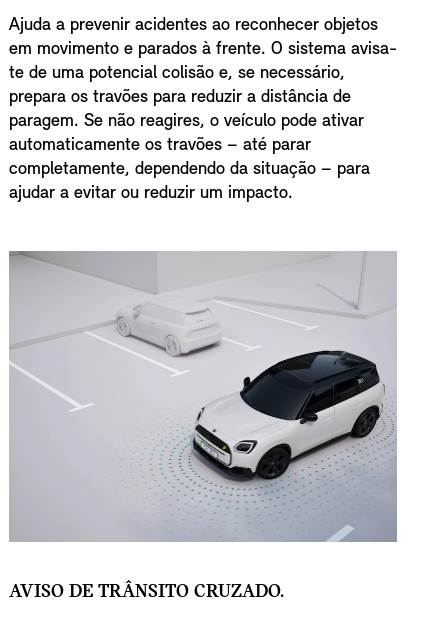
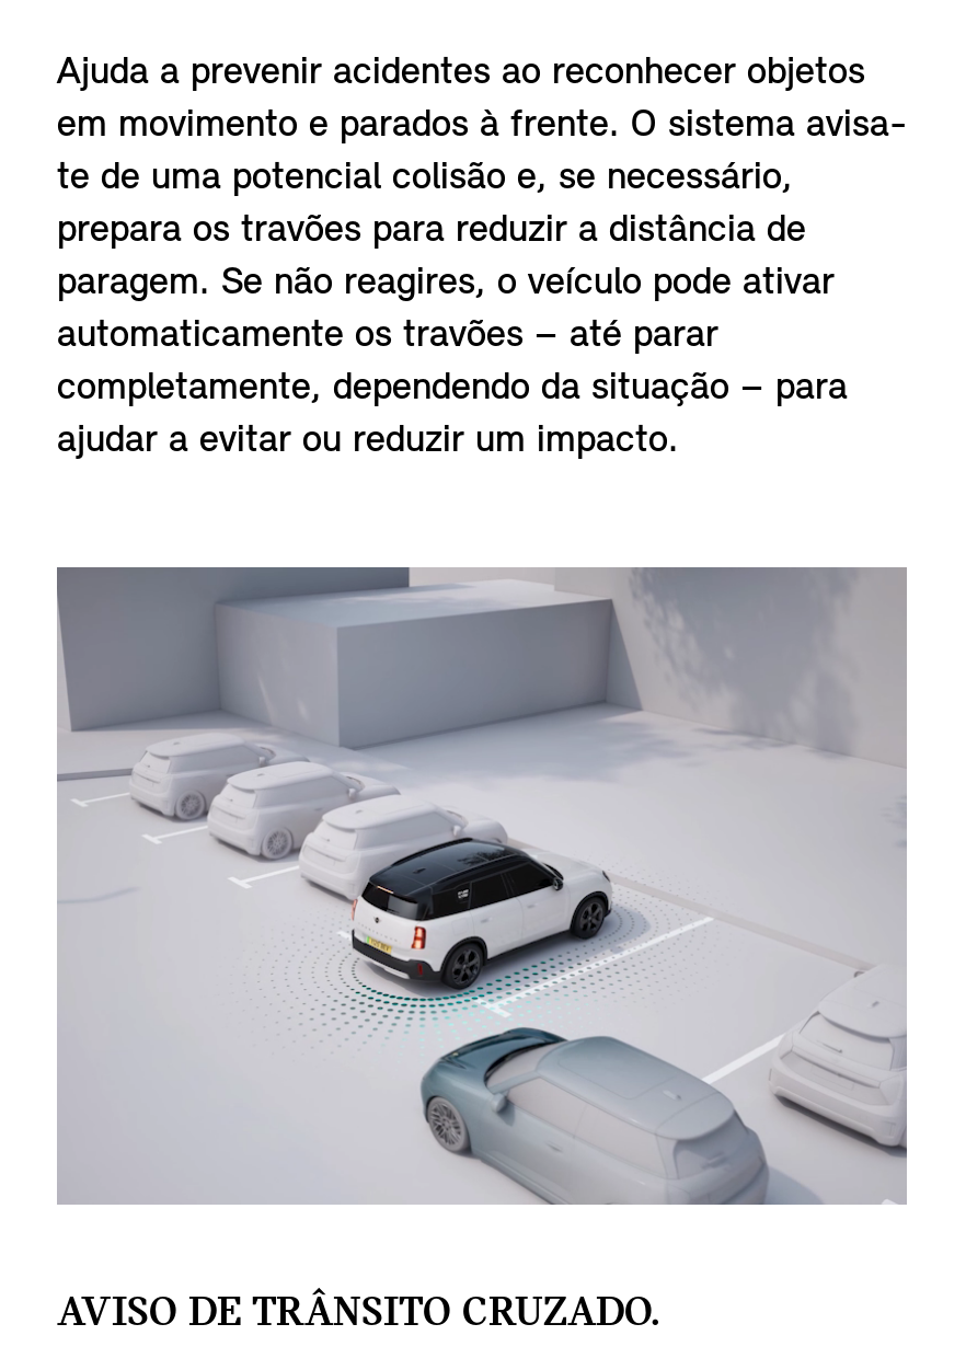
[11,251,396,542] [image] -> [59,567,907,1205] [image]

